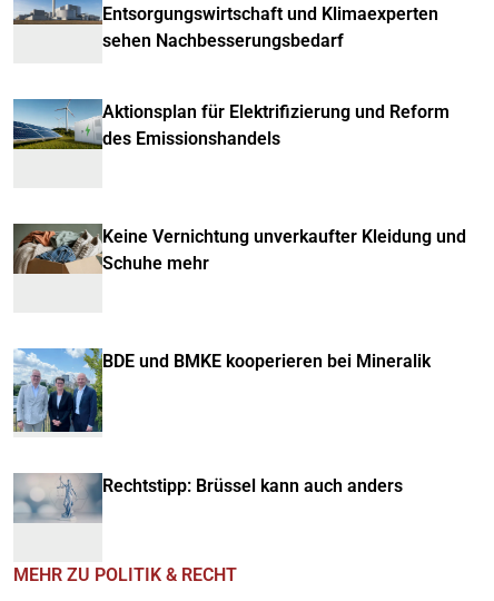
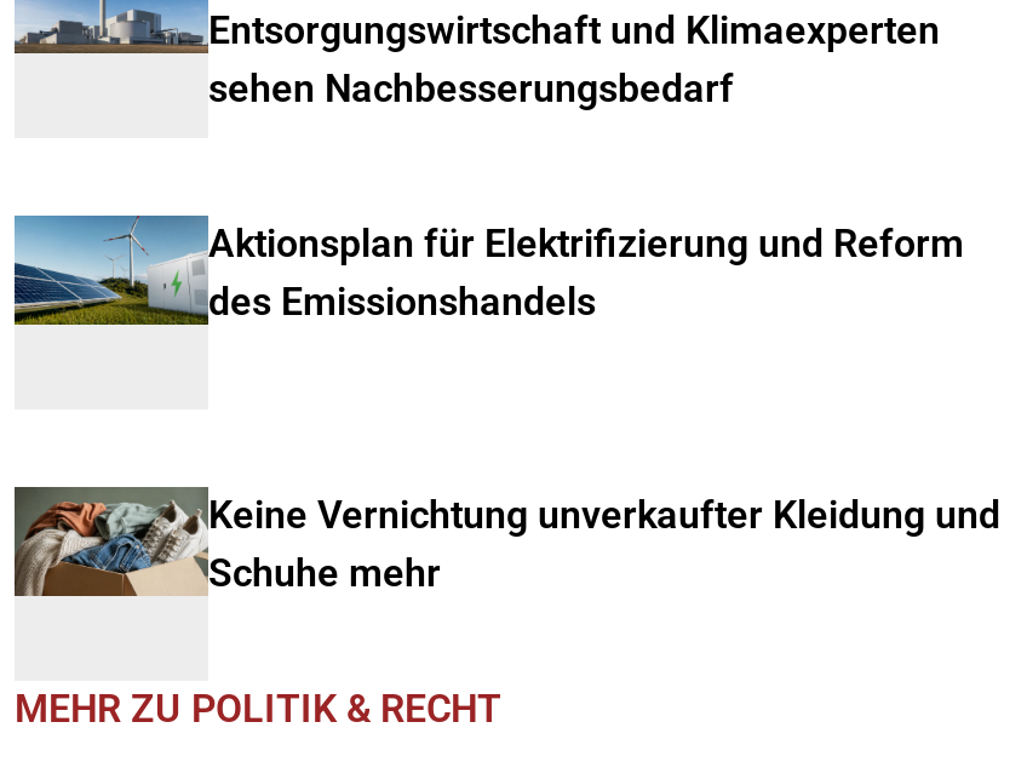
[12,348,431,433] [image] | BDE und BMKE kooperieren bei Mineralik -> none
[12,473,403,523] [image] | Rechtstipp: Brüssel kann auch anders -> none

